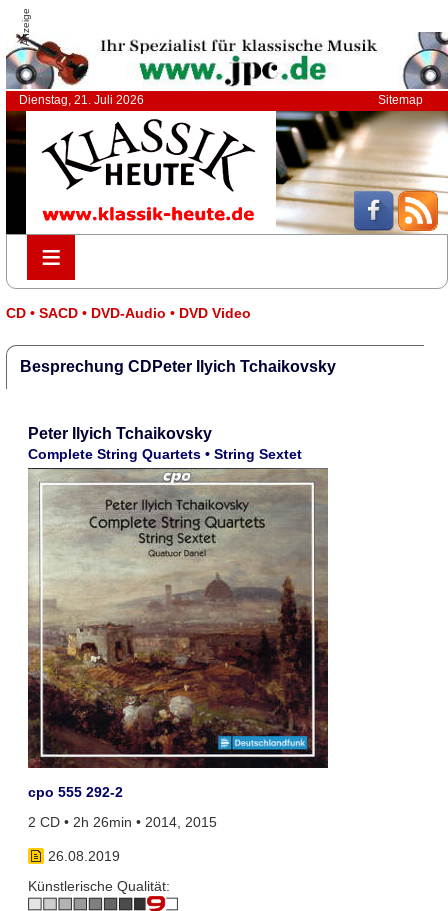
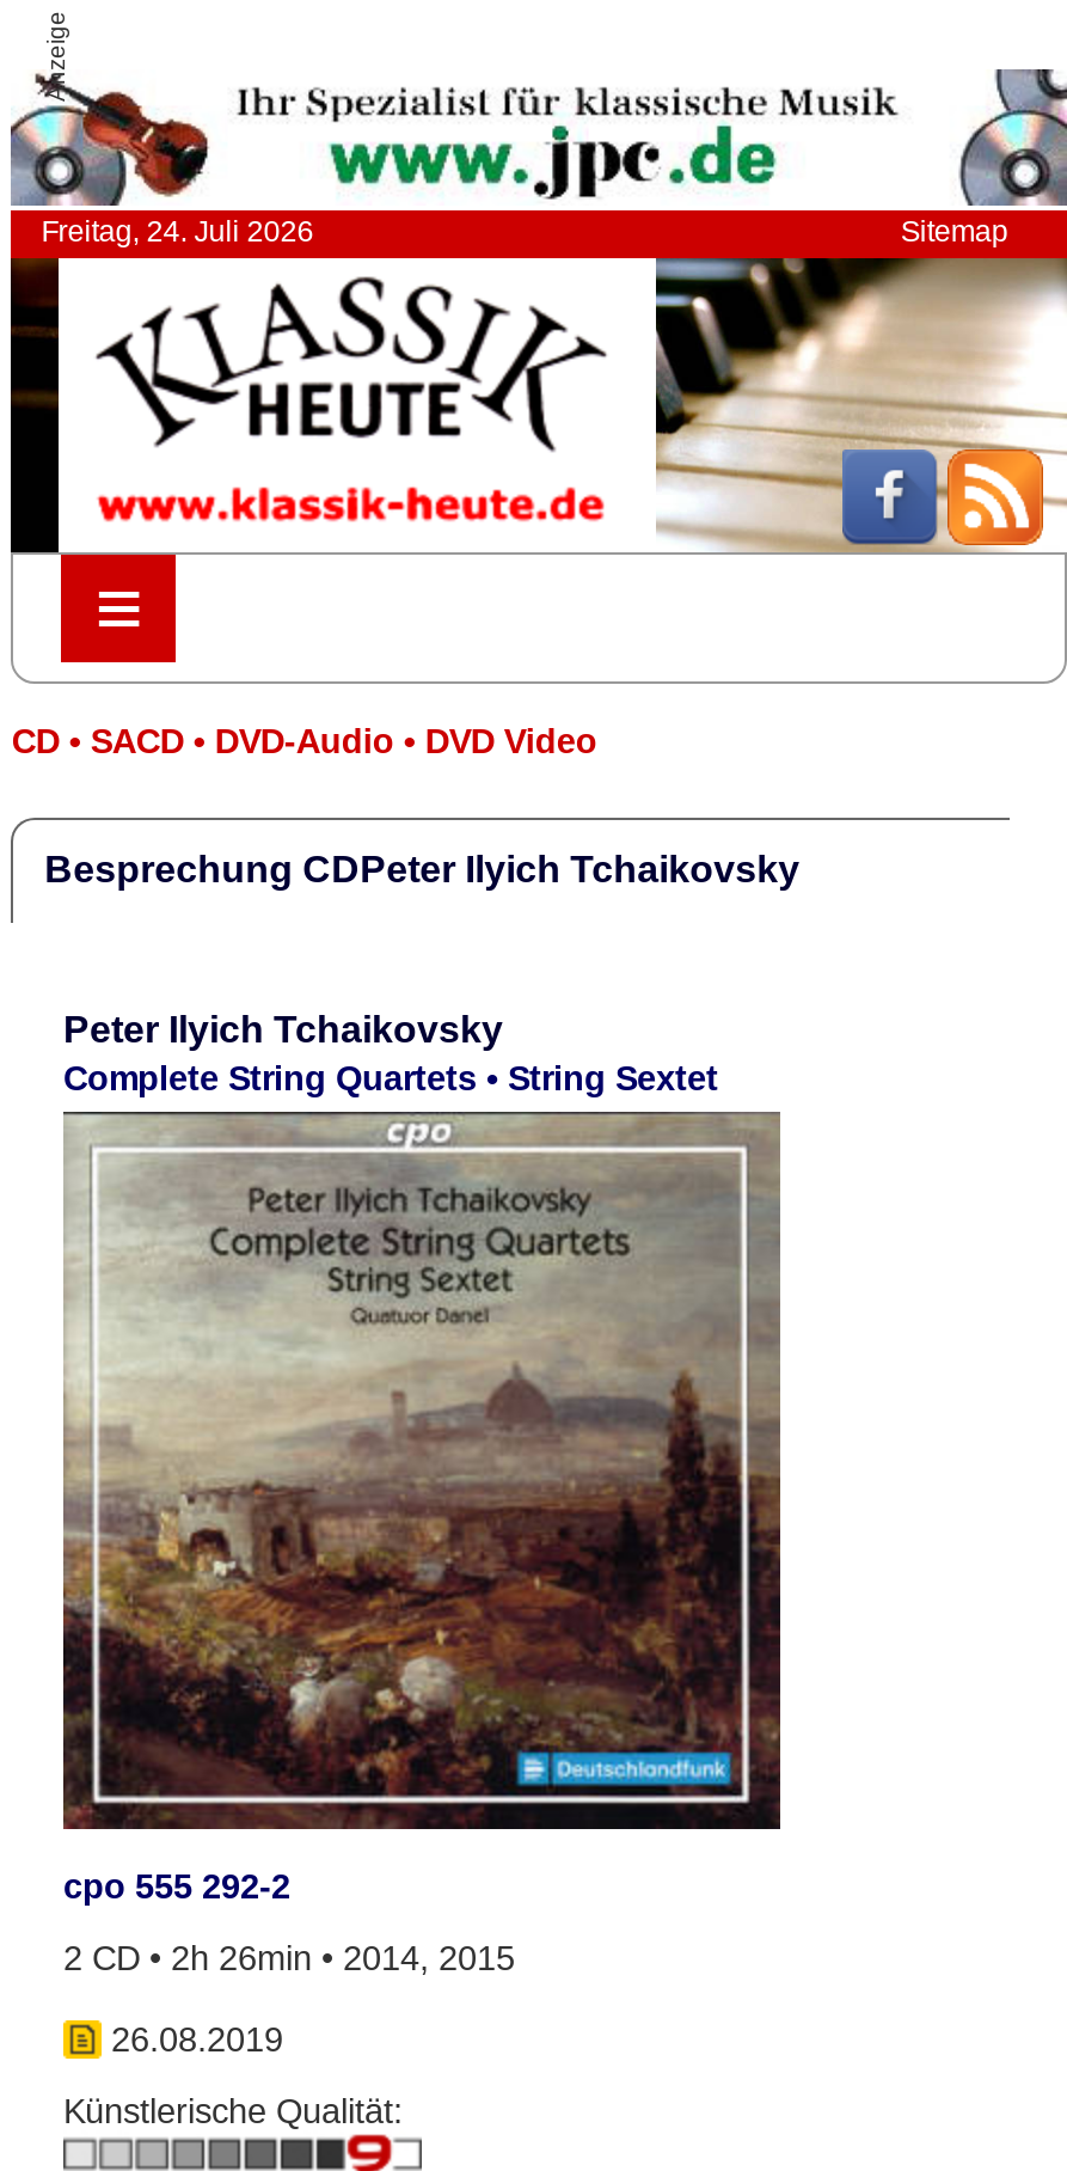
[19,93,144,107] Dienstag, 21. Juli 2026 -> [41,215,314,249] Freitag, 24. Juli 2026

